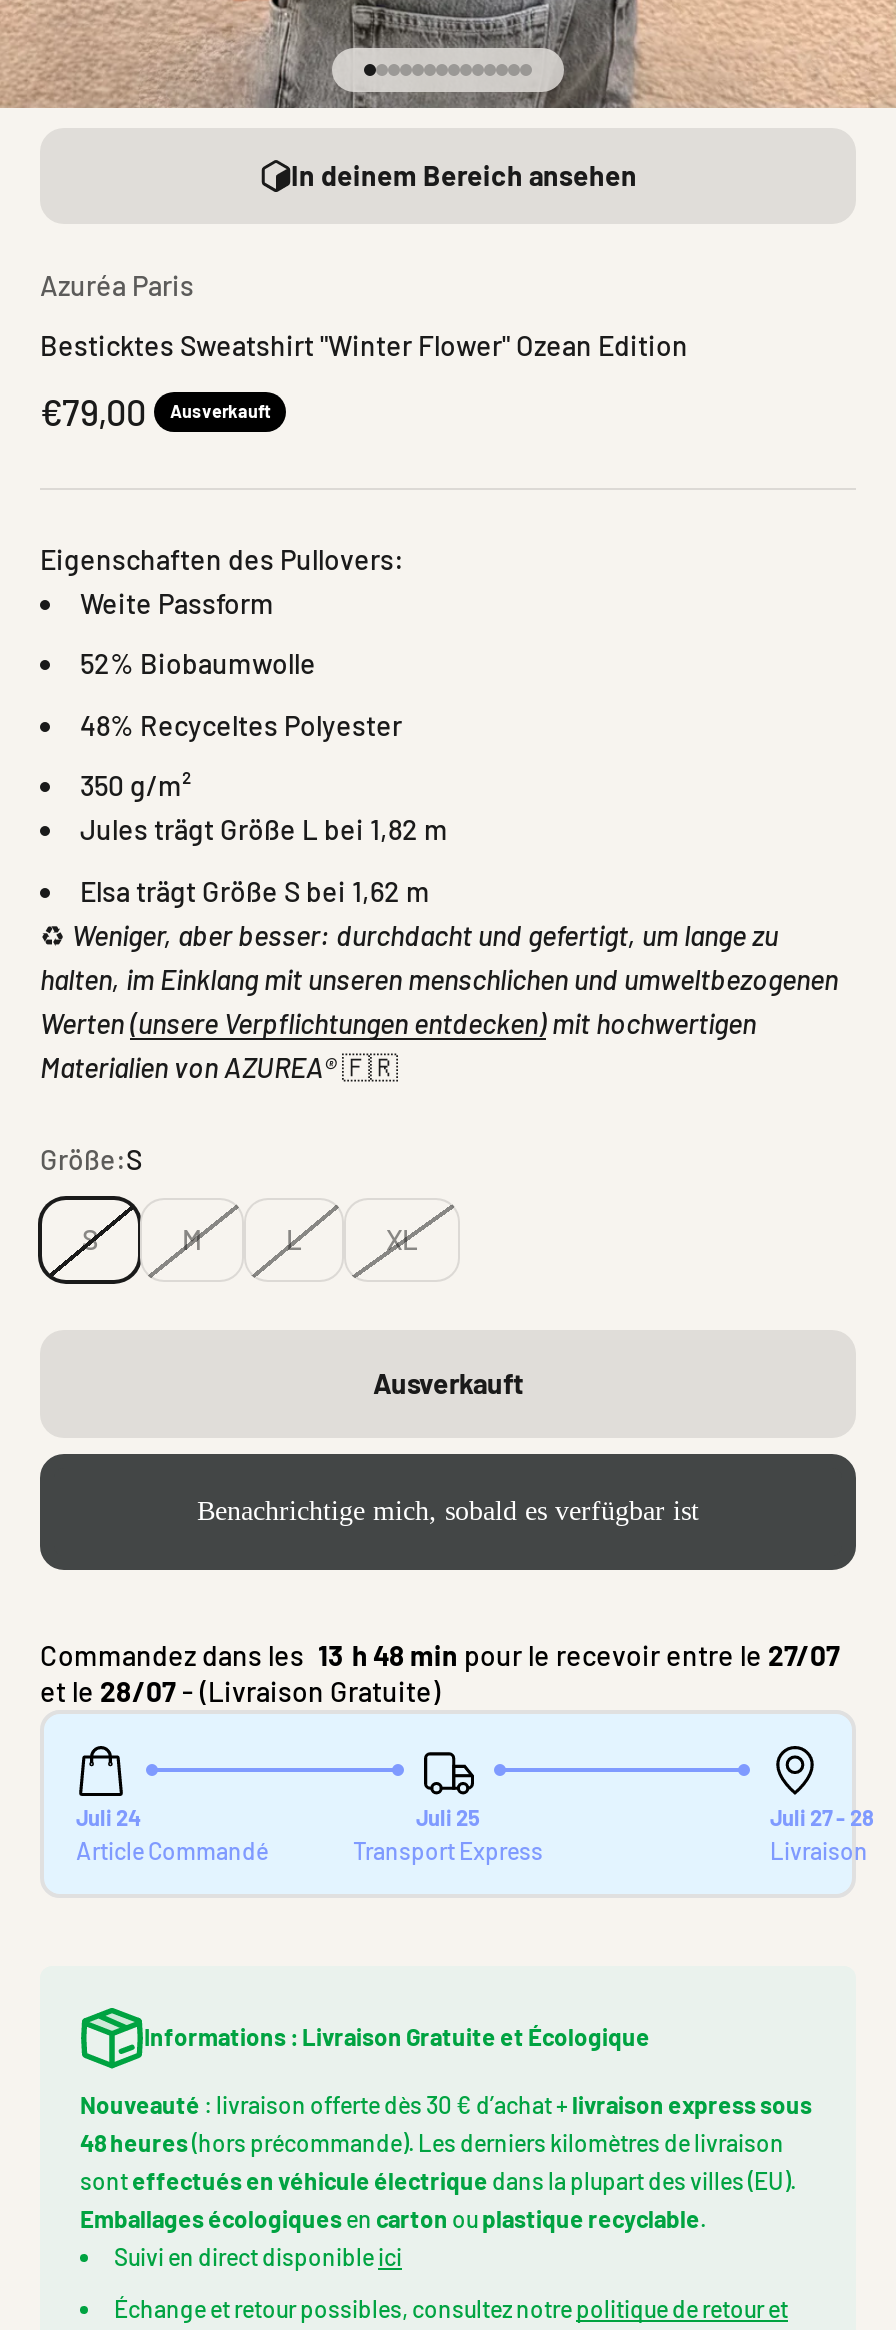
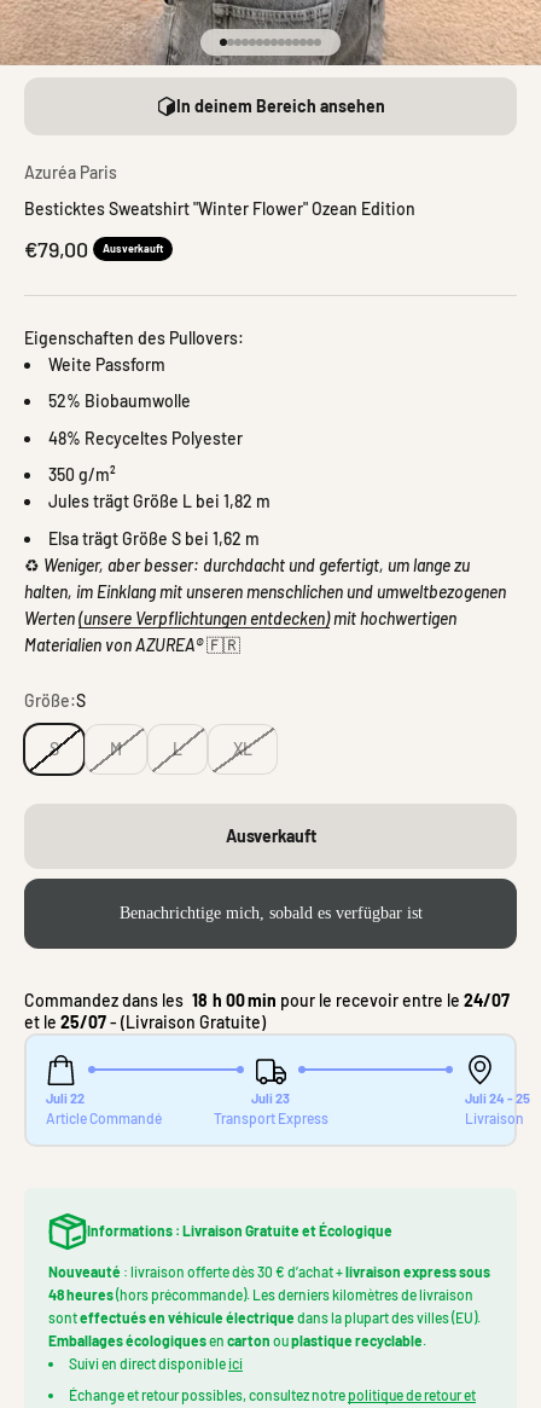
[40,1637,840,1671] Commandez dans les 13 h 48 min pour le recevoir entre le 27/07 -> [24,989,510,1010] Commandez dans les 18 h 00 min pour le recevoir entre le 24/07
[40,1673,440,1707] et le 28/07 - (Livraison Gratuite) -> [24,1011,266,1032] et le 25/07 - (Livraison Gratuite)
[76,1803,142,1829] Juli 24 -> [46,1090,85,1105] Juli 22
[416,1803,480,1829] Juli 25 -> [251,1090,290,1105] Juli 23
[770,1803,874,1829] Juli 27 - 28 -> [465,1090,530,1105] Juli 24 - 25

